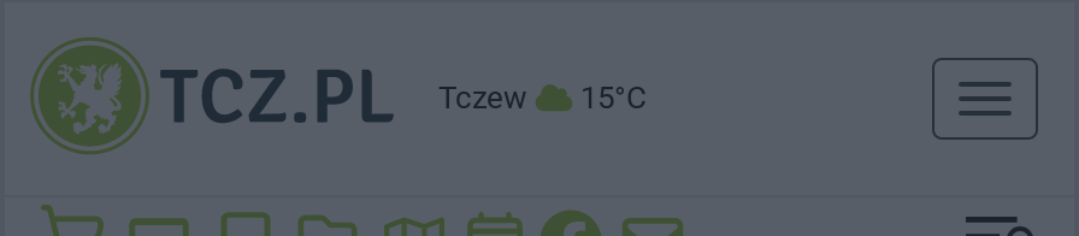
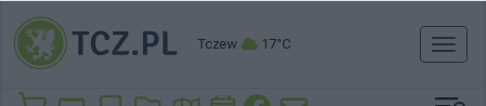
[438,79,645,116] Tczew 15°C -> [197,36,291,52] Tczew 17°C

